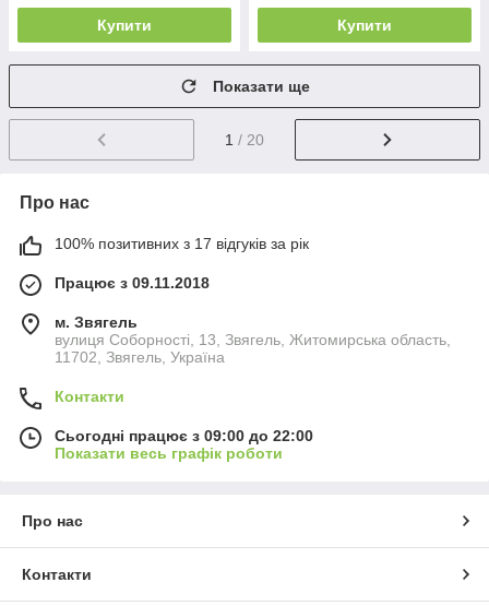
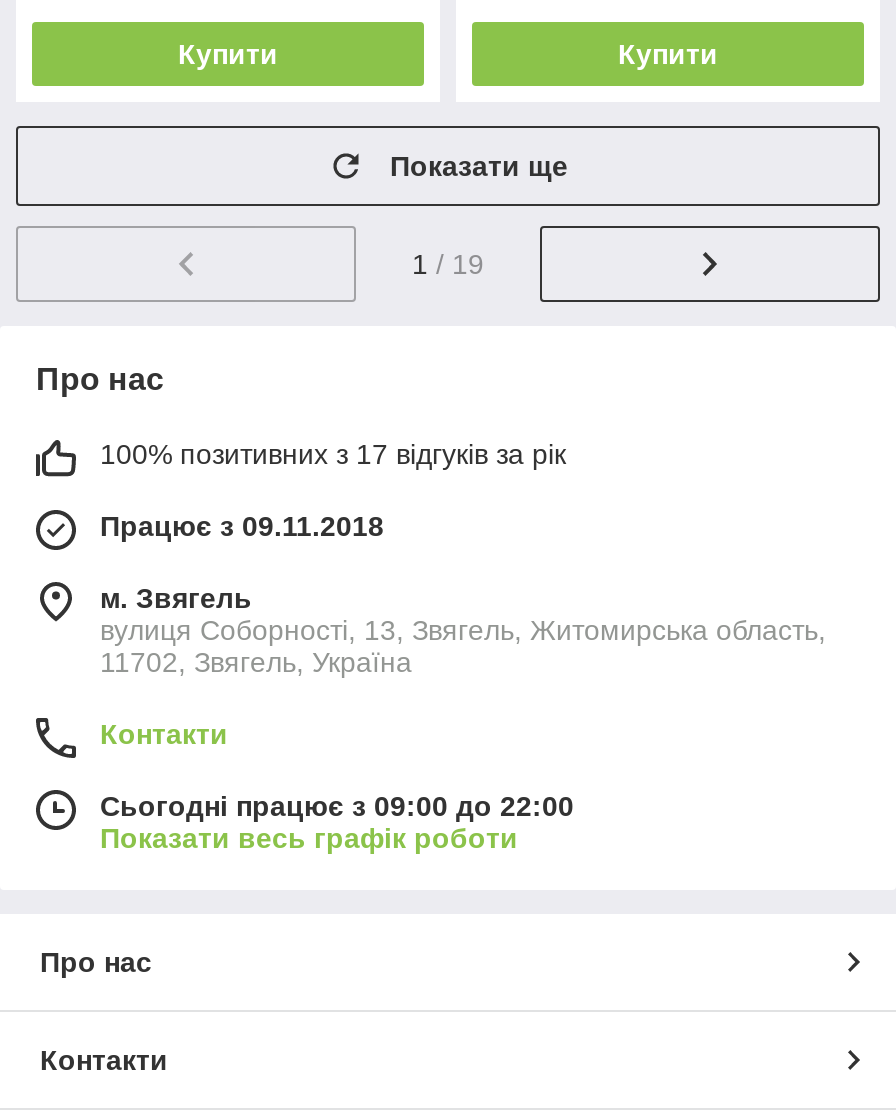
[225,131,264,149] 1 / 20 -> [412,248,484,280] 1 / 19

